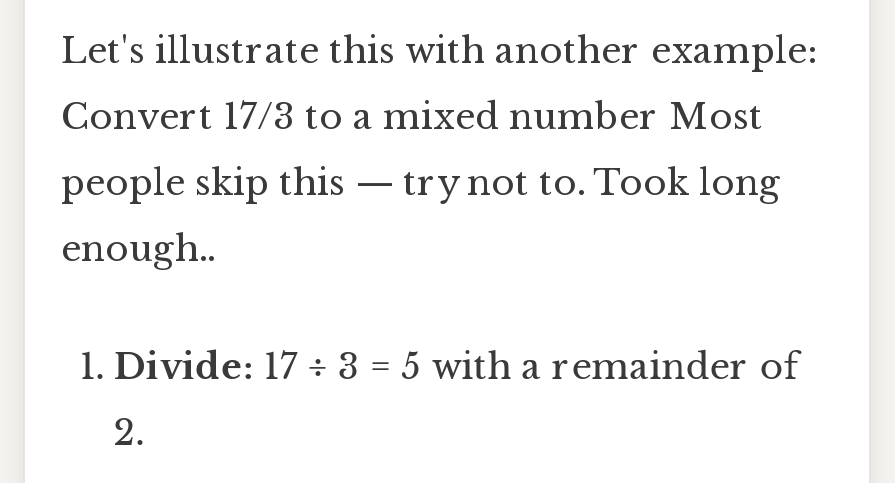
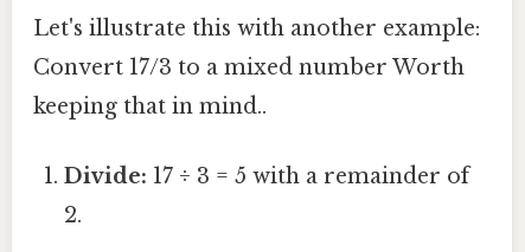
[61,95,781,271] Convert 17/3 to a mixed number Most | people skip this — try not to. Took long | enough.. -> [33,54,465,119] Convert 17/3 to a mixed number Worth | keeping that in mind..

